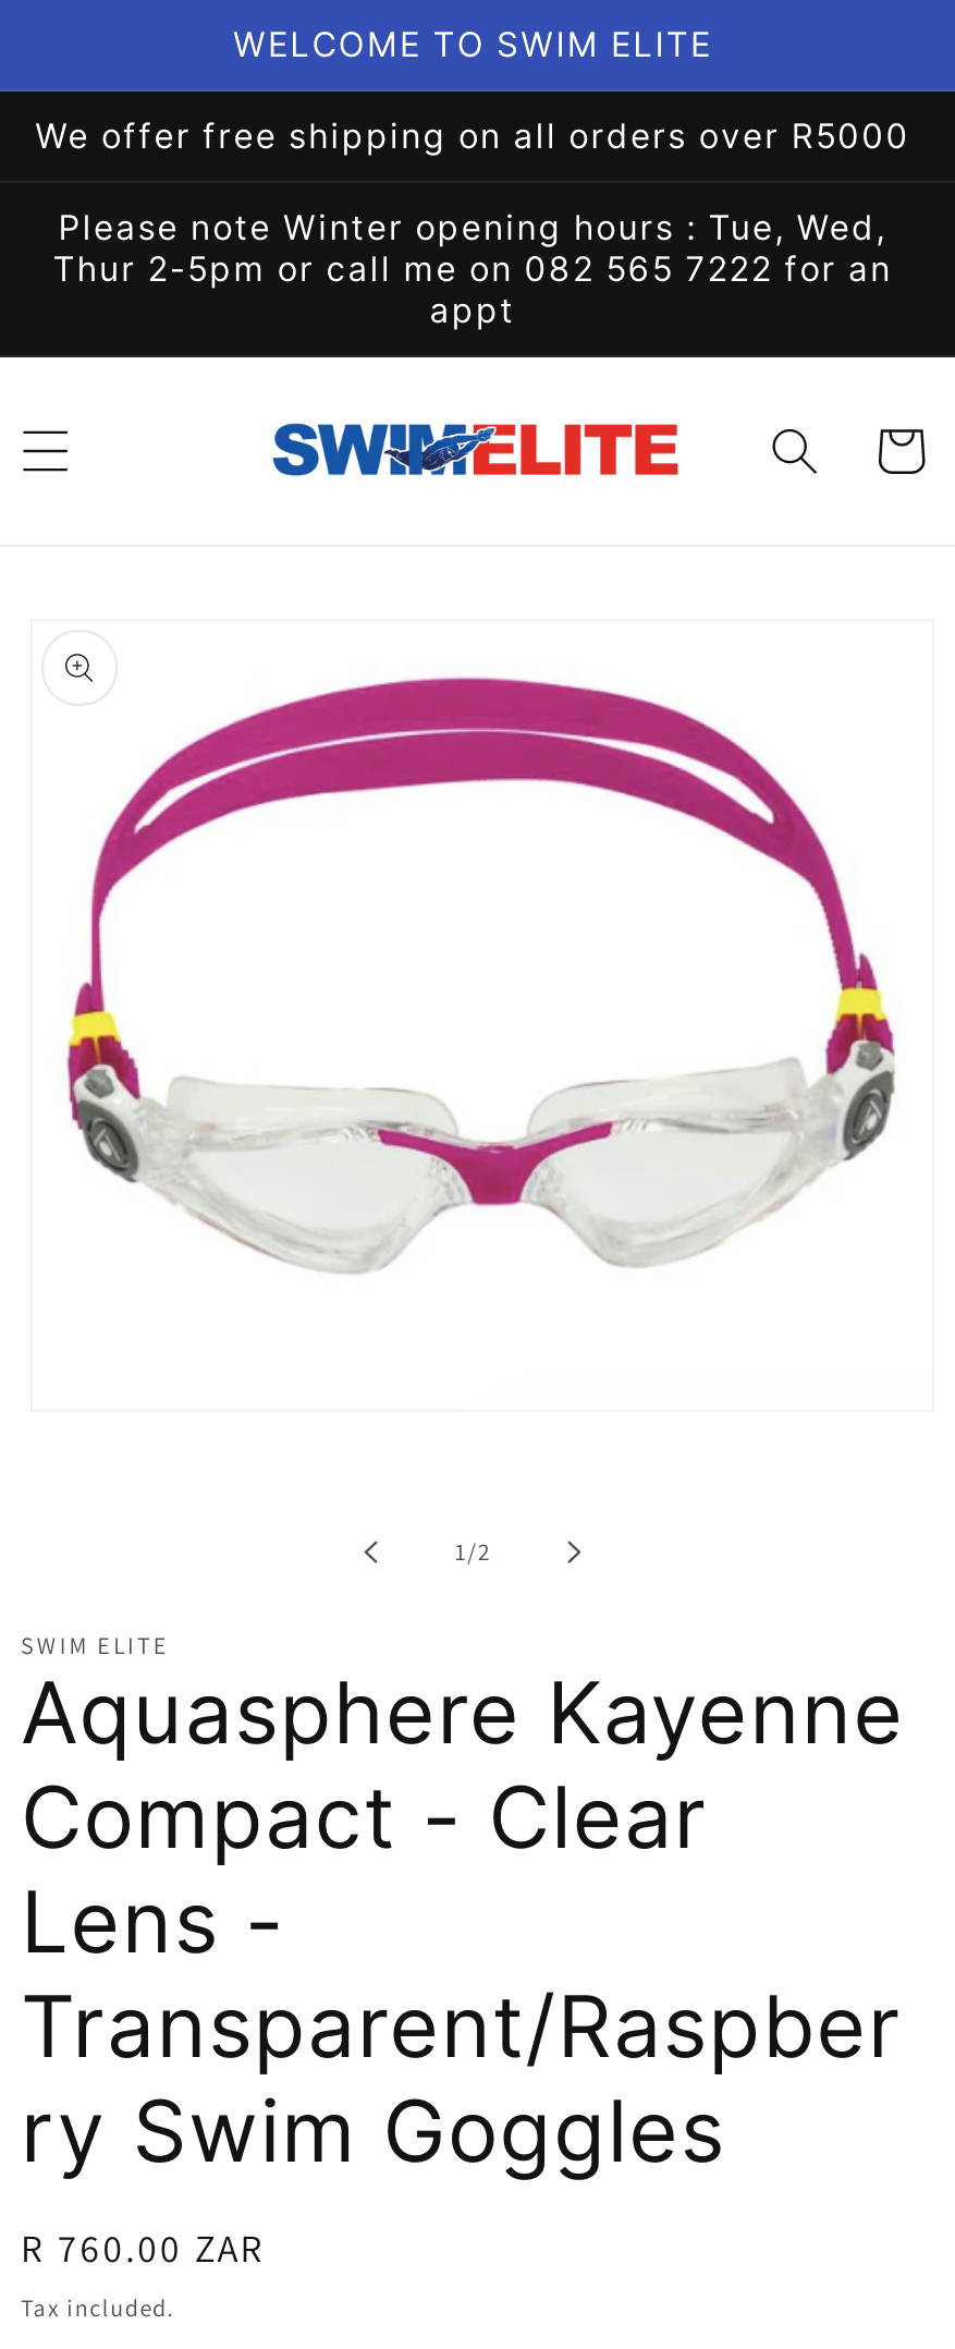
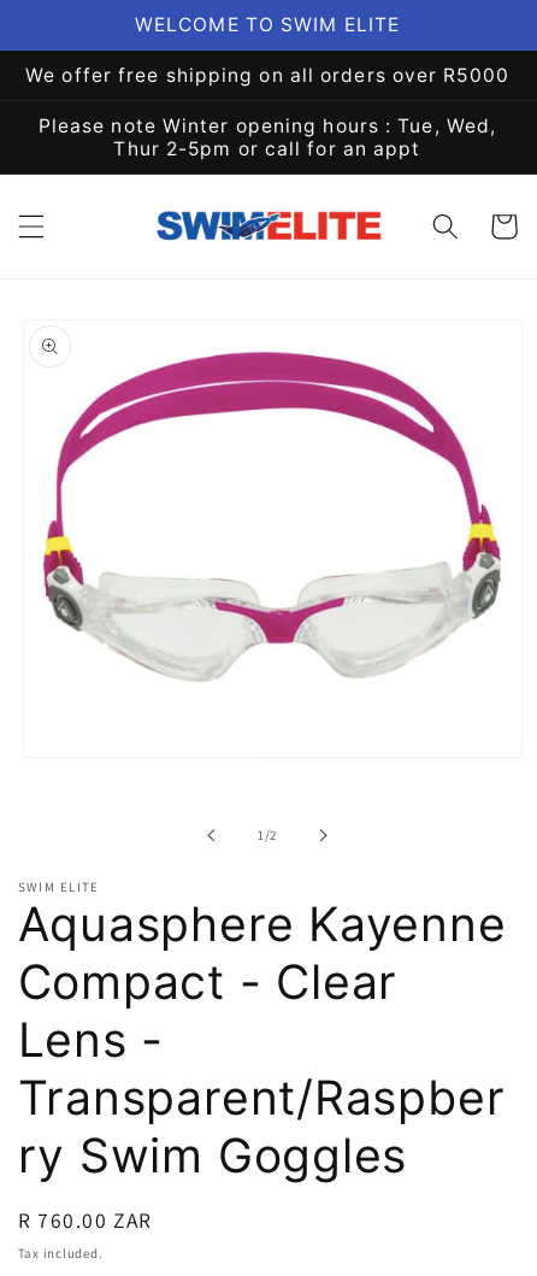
[53,249,892,332] Thur 2-5pm or call me on 082 565 7222 for an | appt -> [114,138,421,160] Thur 2-5pm or call for an appt

